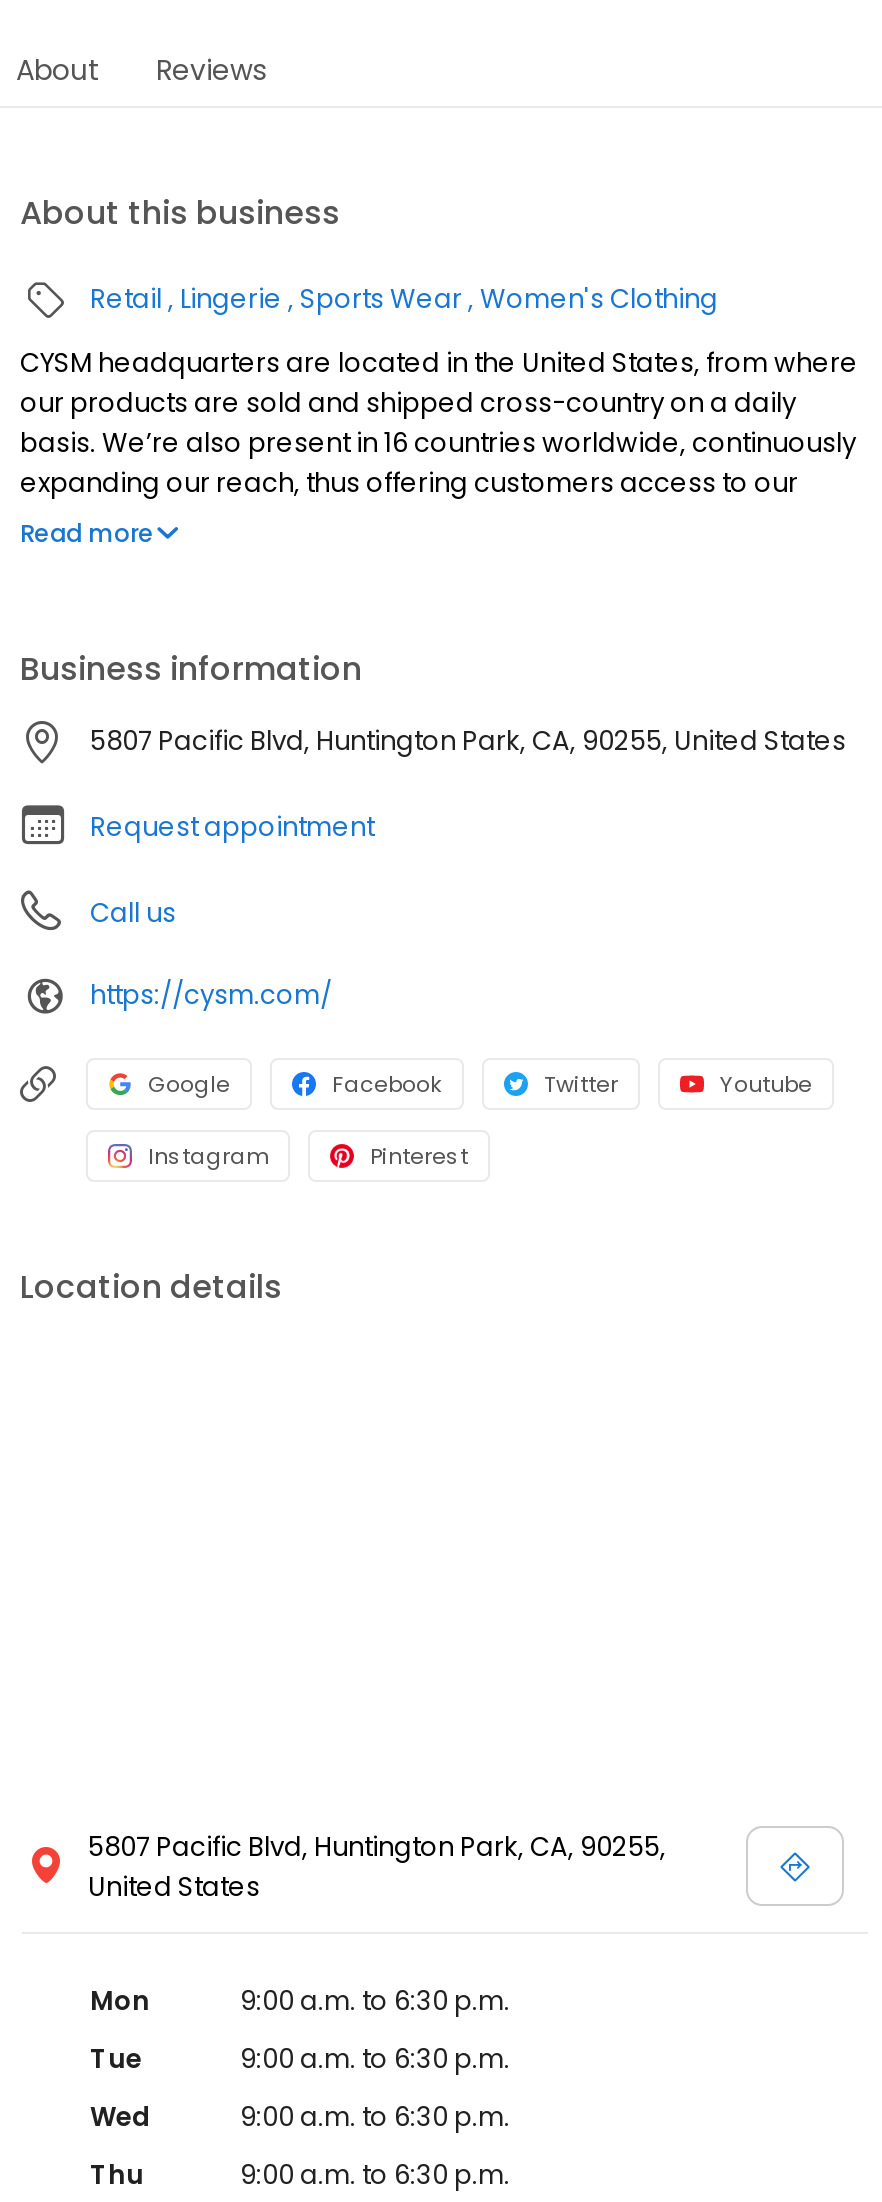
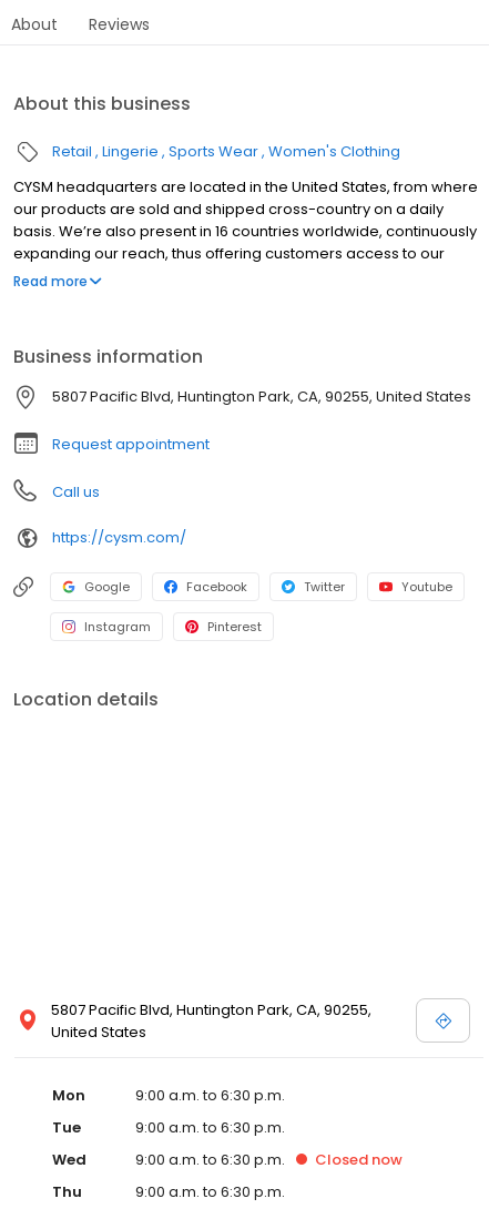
none -> [315,1149,403,1170] Closed now

